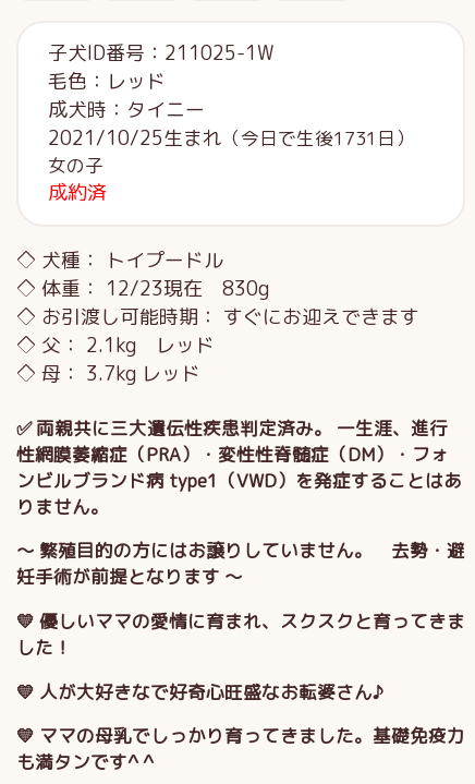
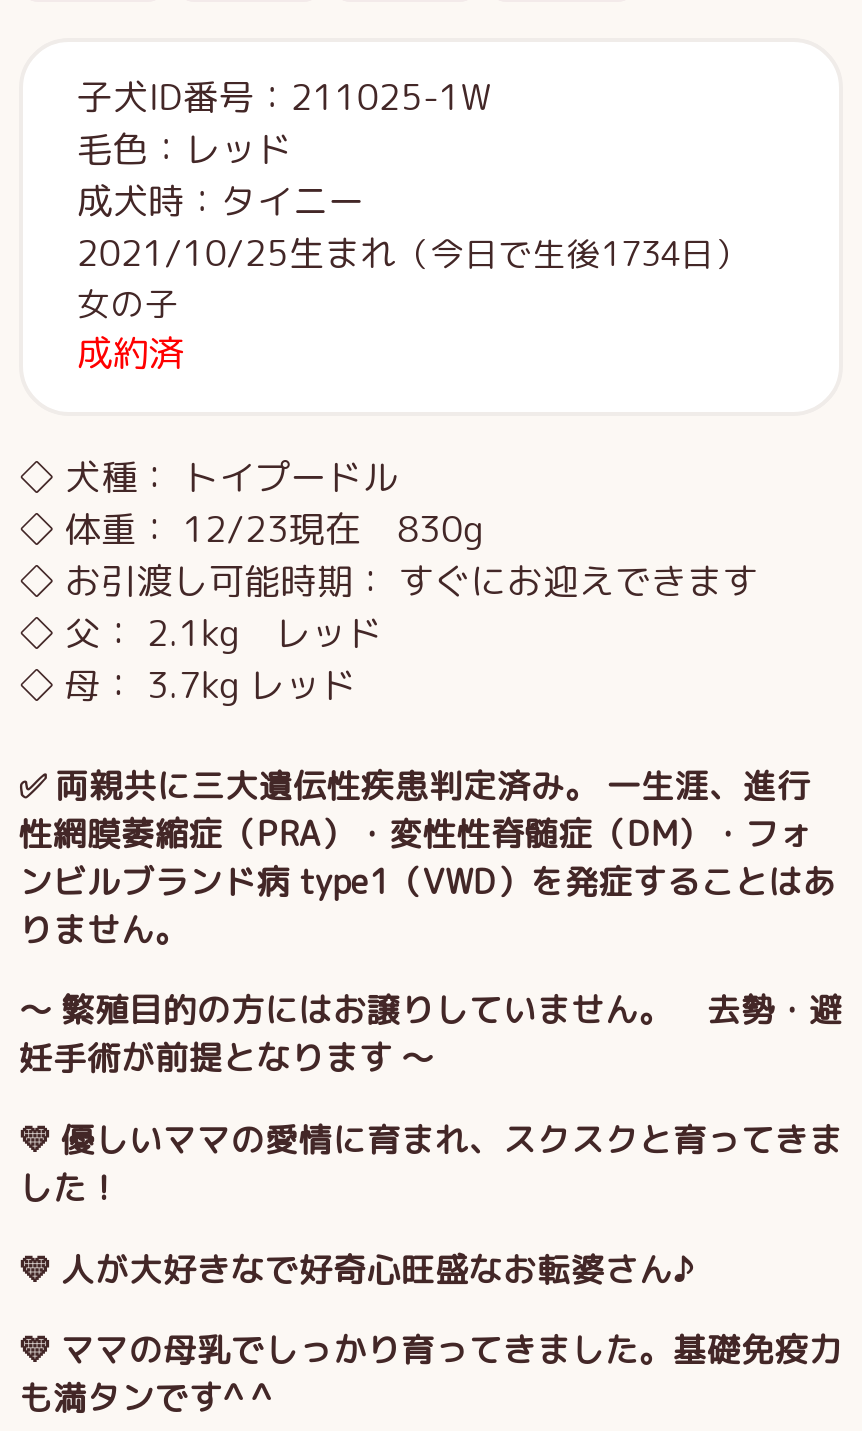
[48,125,414,152] 2021/10/25生まれ（今日で生後1731日） -> [77,229,749,279] 2021/10/25生まれ（今日で生後1734日）

